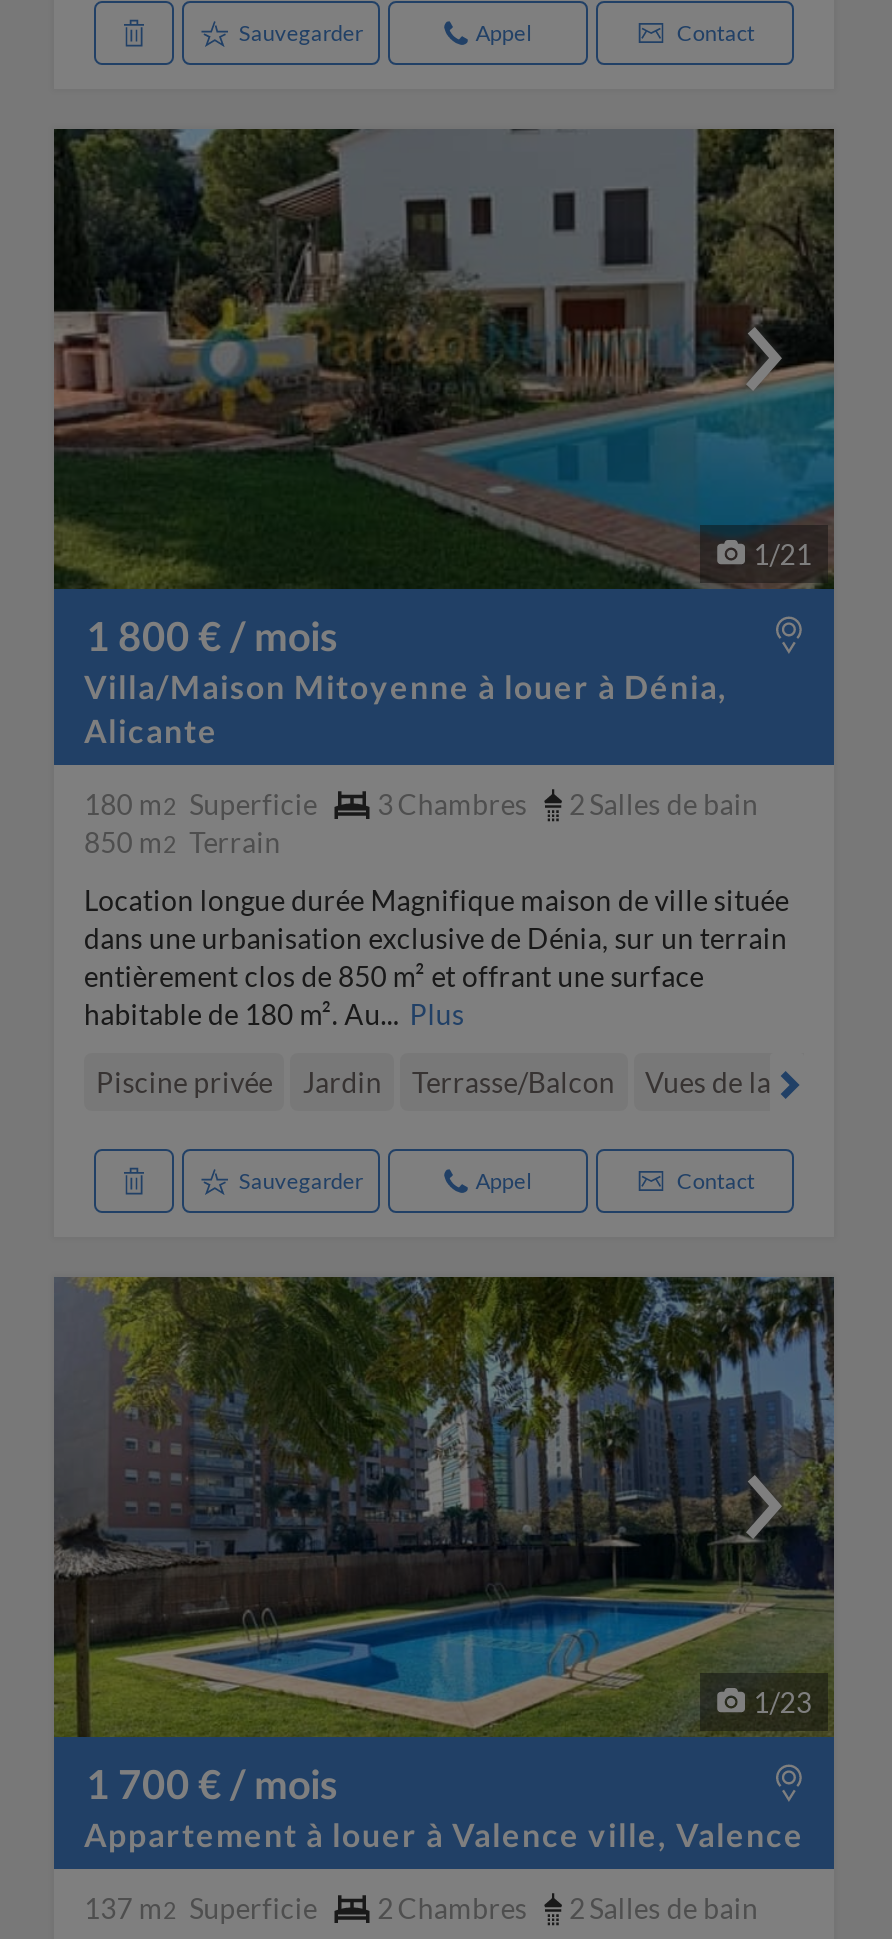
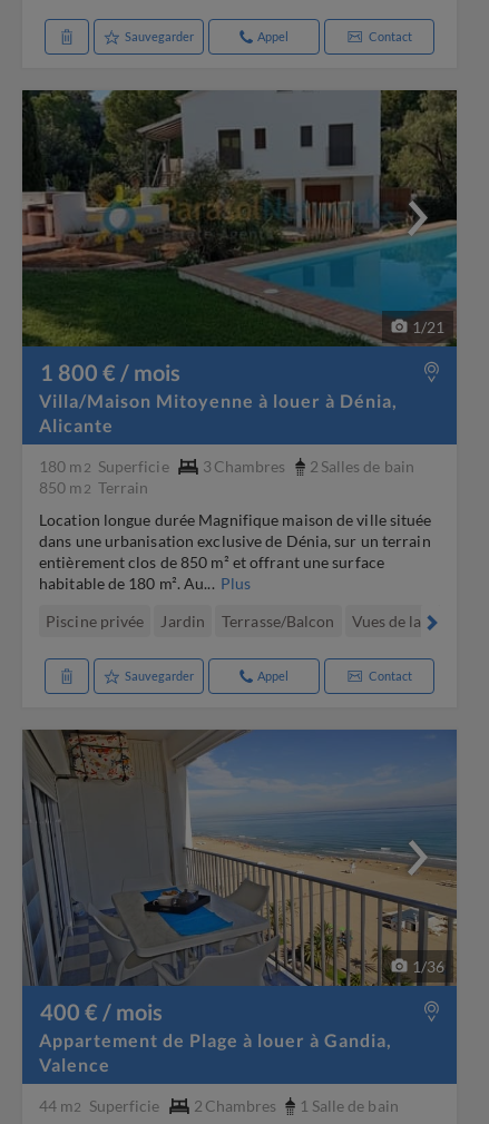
[52,1275,836,1739] [image] | 1/23 -> [22,729,458,987] [image] | 1/36
[84,1759,804,1853] 1 700 € / mois | Appartement à louer à Valence ville, Valence -> [39,998,392,1075] 400 € / mois | Appartement de Plage à louer à Gandia, | Valence
[84,1891,317,1925] 137 m2 Superficie -> [39,1096,160,1115] 44 m2 Superficie
[569,1891,758,1925] 2 Salles de bain -> [300,1096,399,1115] 1 Salle de bain

